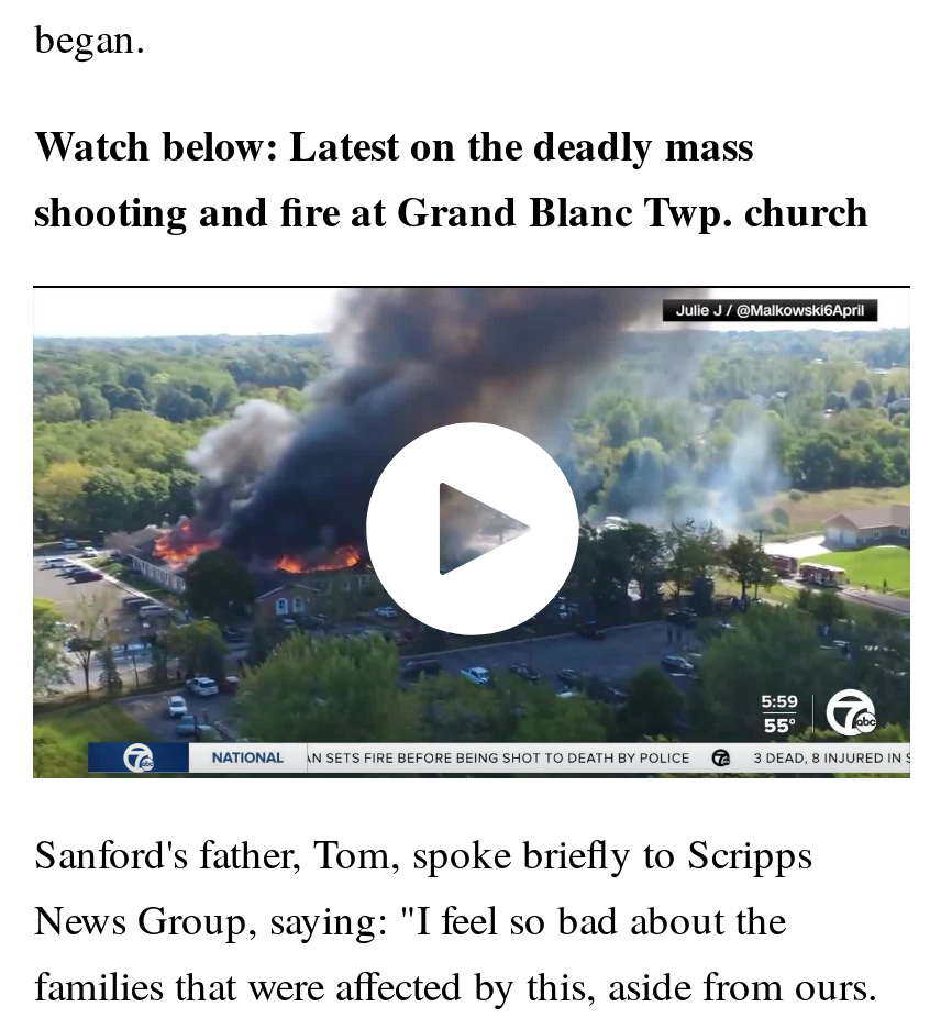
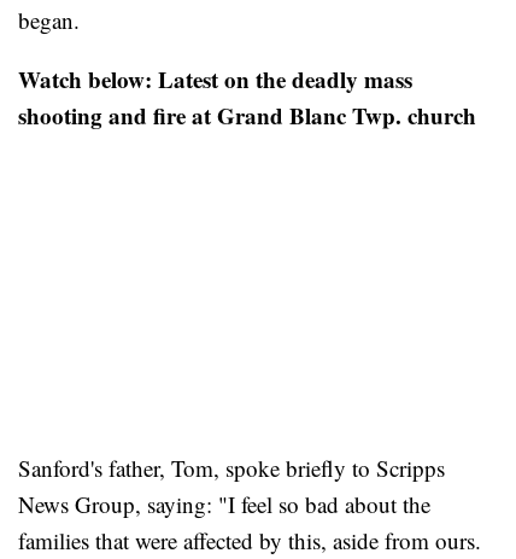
[31,284,912,781] [image] -> none

